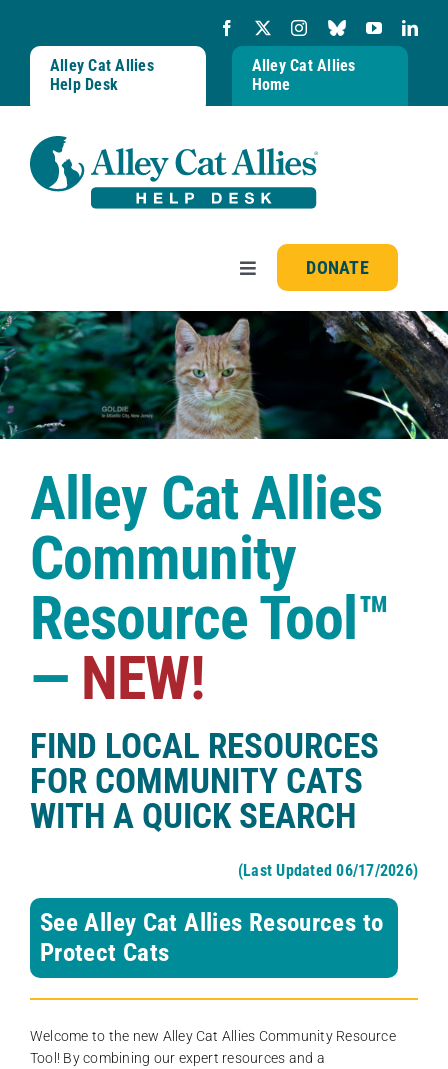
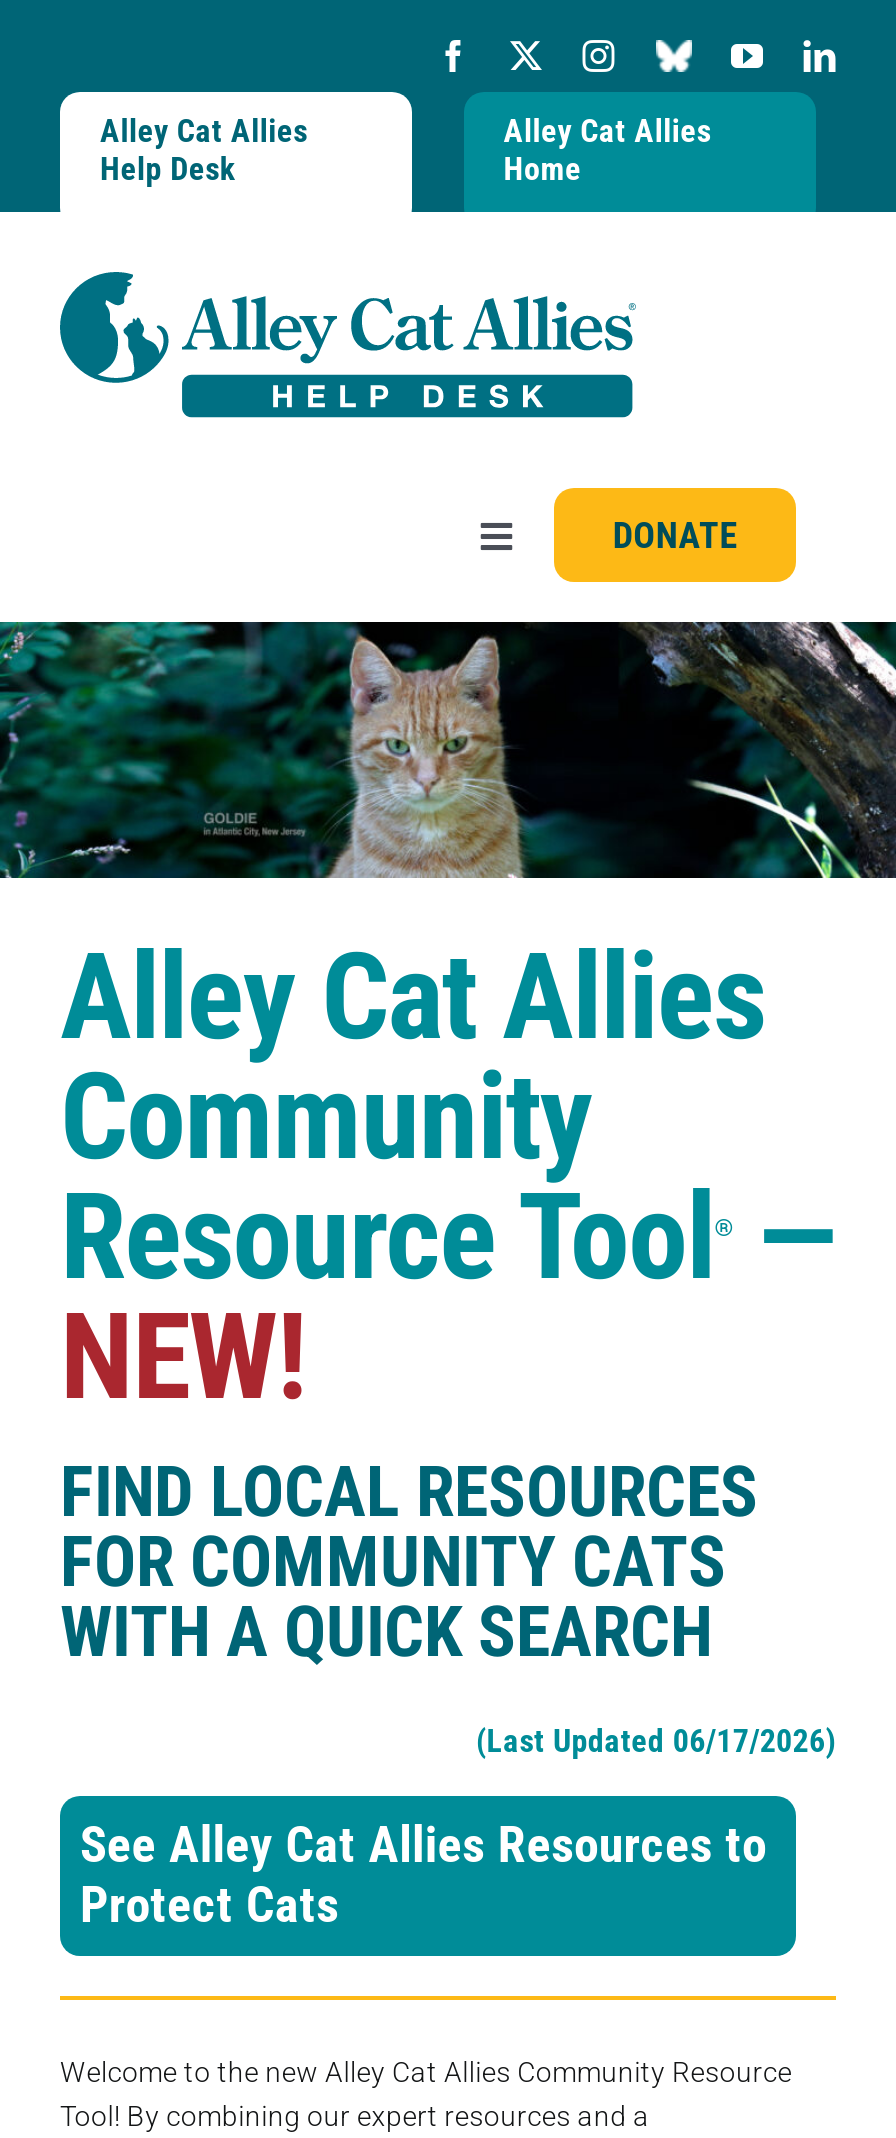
[30,583,389,714] Resource Tool™ | — NEW! -> [60,1166,835,1428] Resource Tool ® — | NEW!

